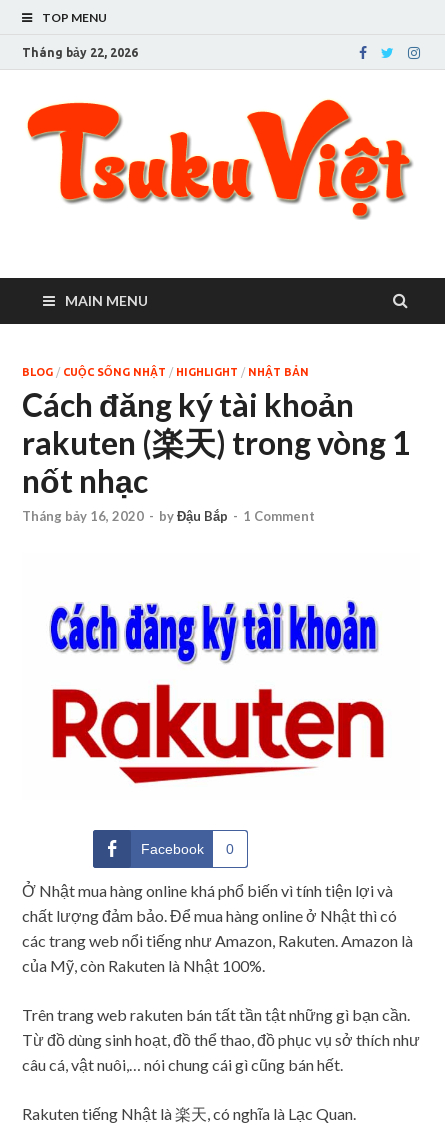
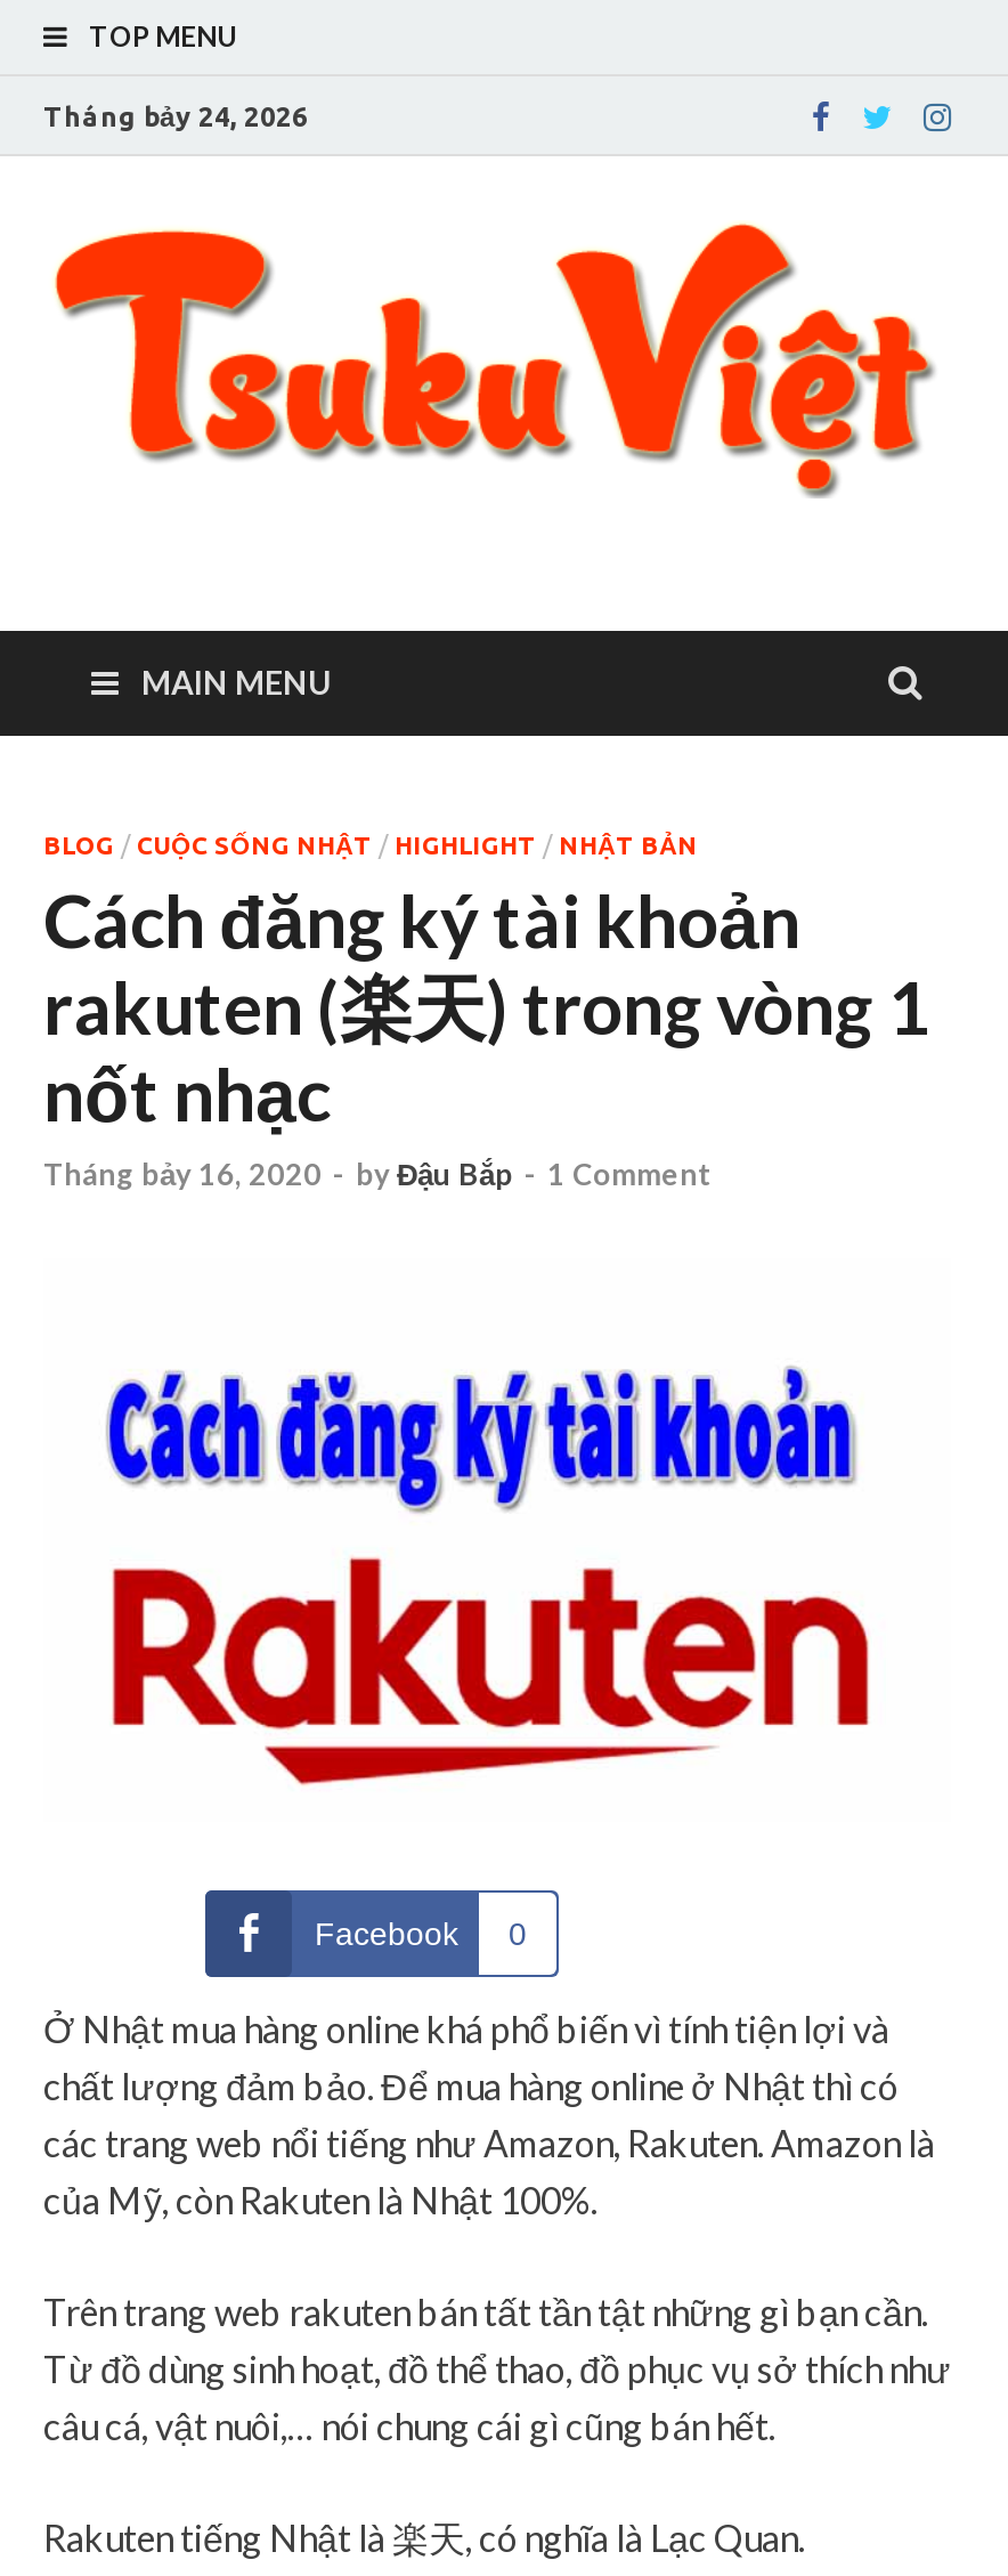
[22,45,138,58] Tháng bảy 22, 2026 -> [43,100,308,130] Tháng bảy 24, 2026

